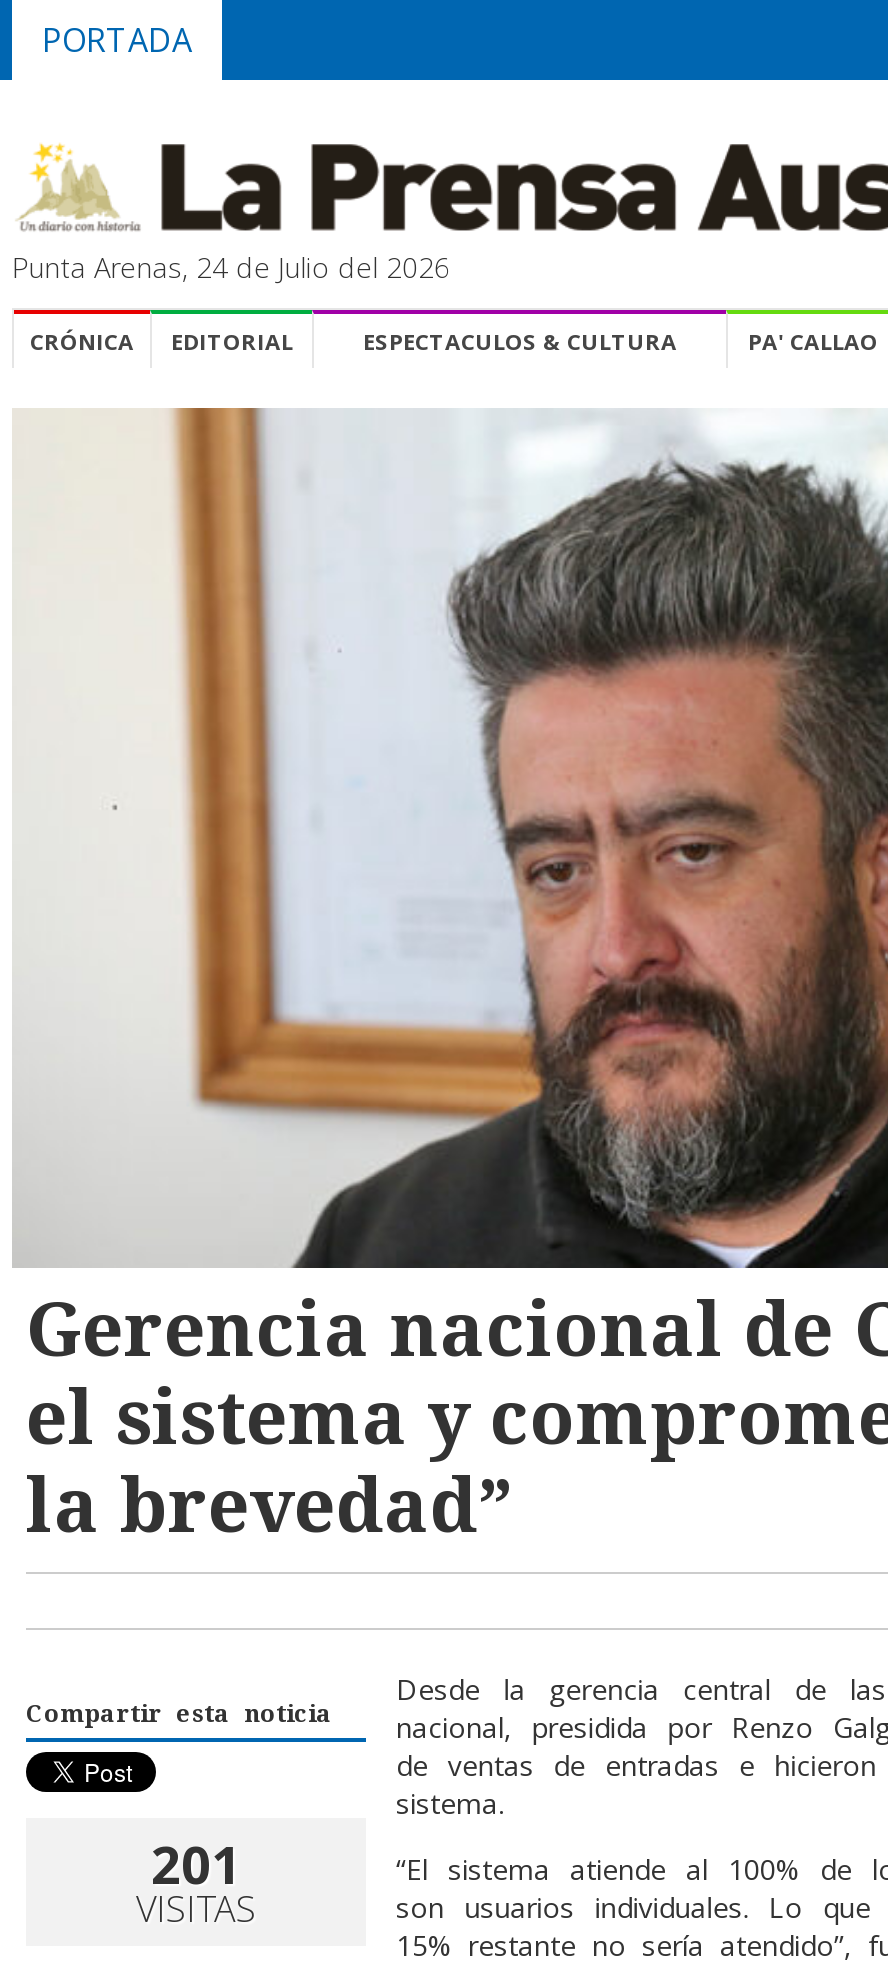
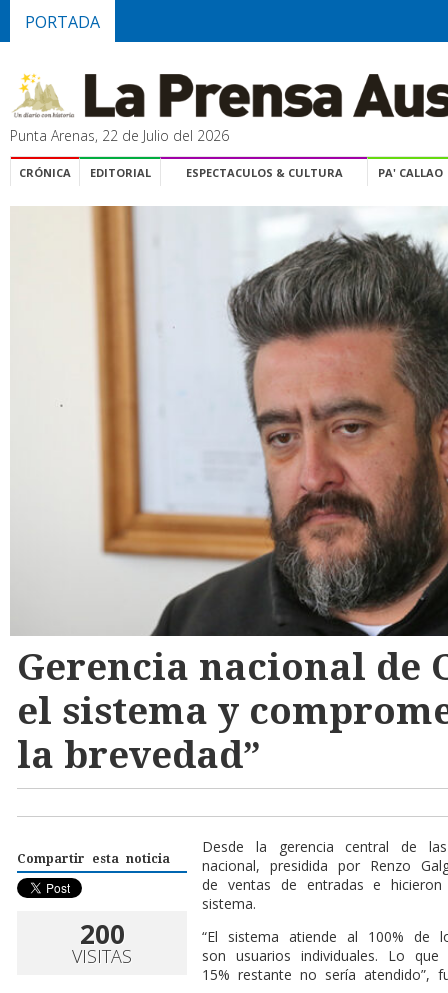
[12,248,450,286] Punta Arenas, 24 de Julio del 2026 -> [10,126,229,145] Punta Arenas, 22 de Julio del 2026
[151,1828,241,1900] 201 -> [79,916,124,952] 200

